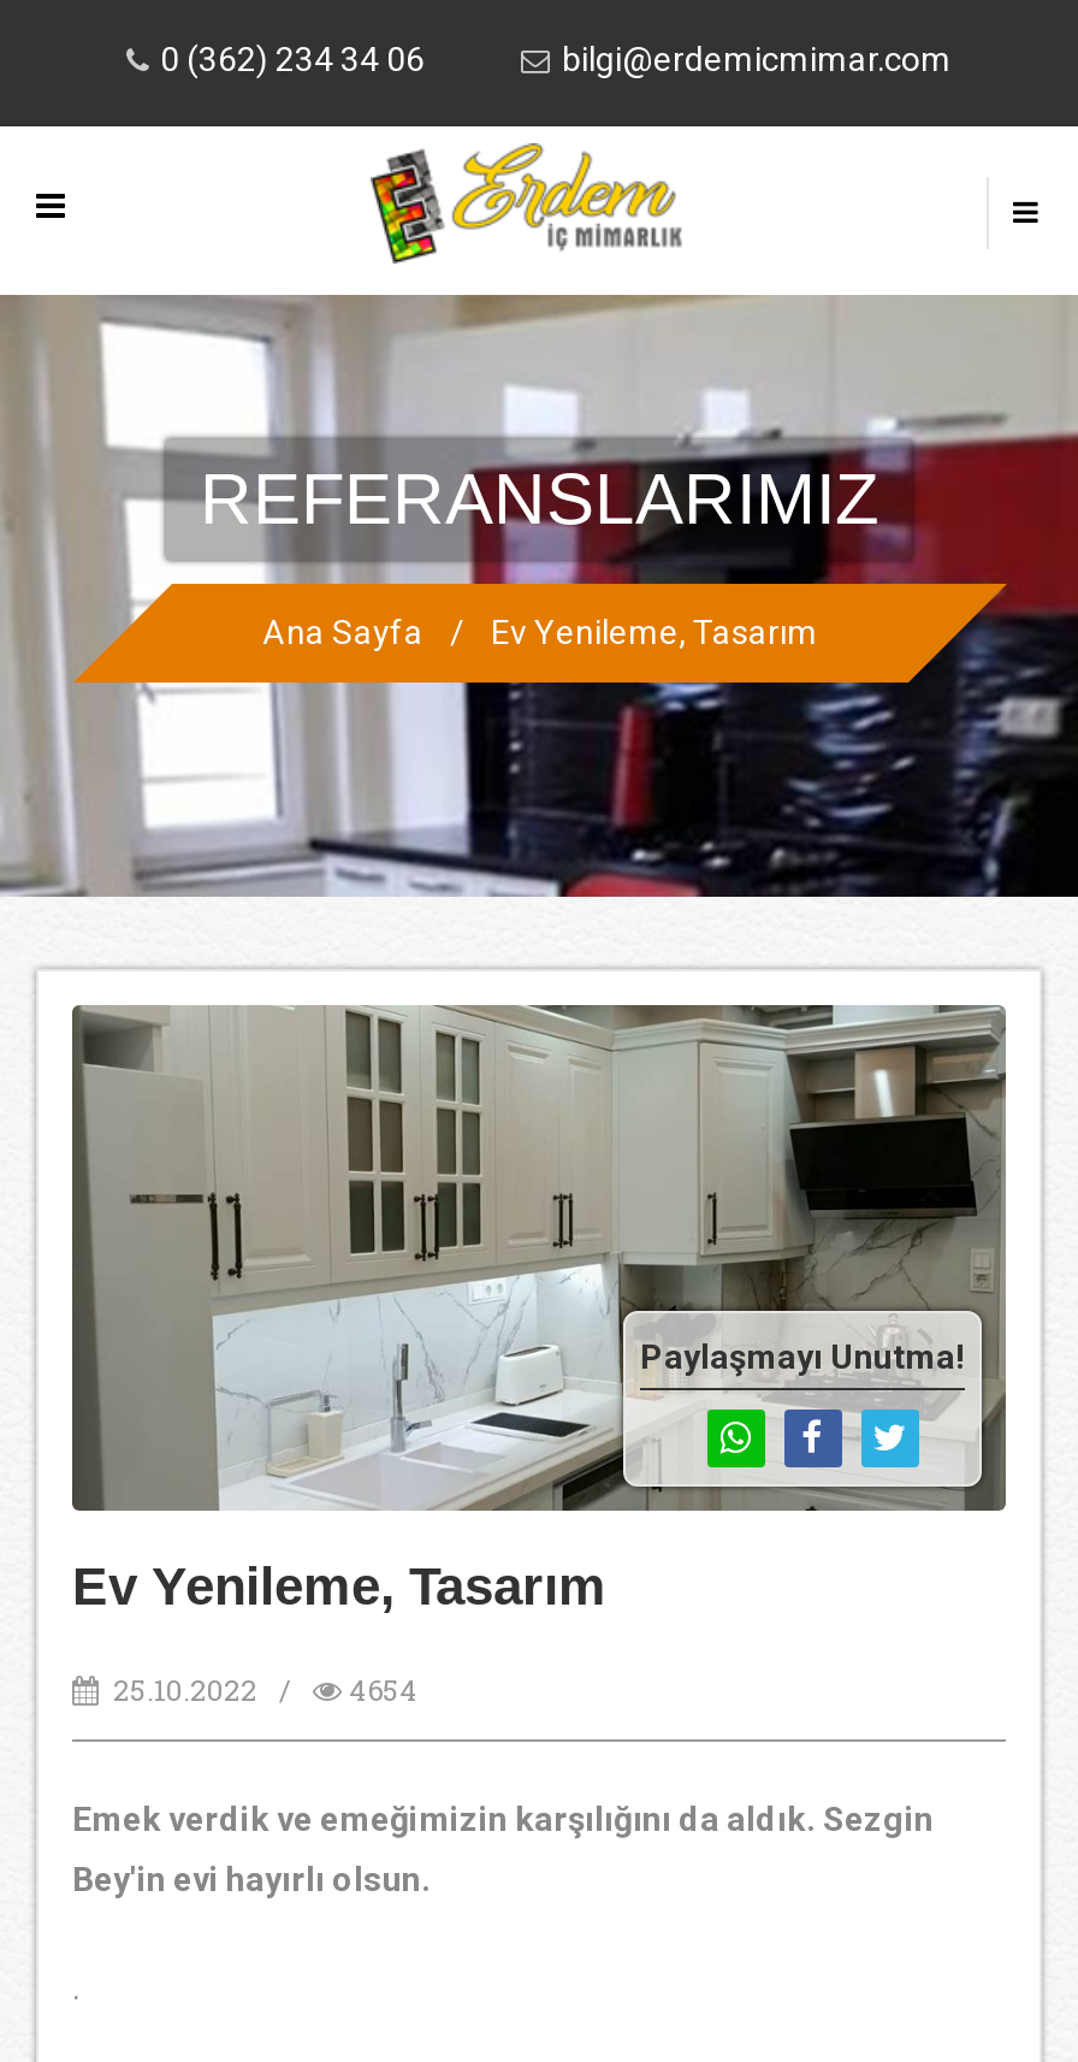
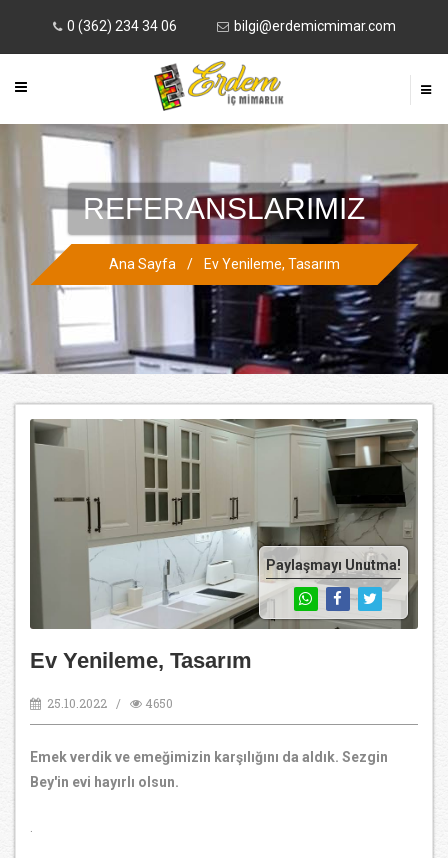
[99,1669,419,1707] 25.10.2022 / 4654 -> [41,695,173,711] 25.10.2022 / 4650

